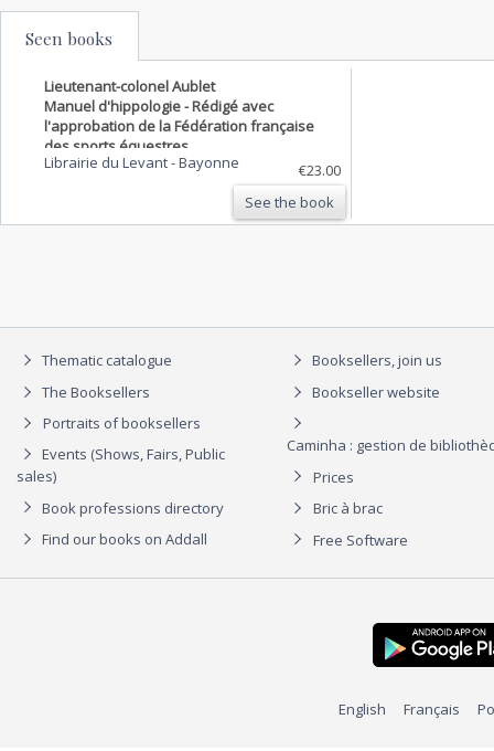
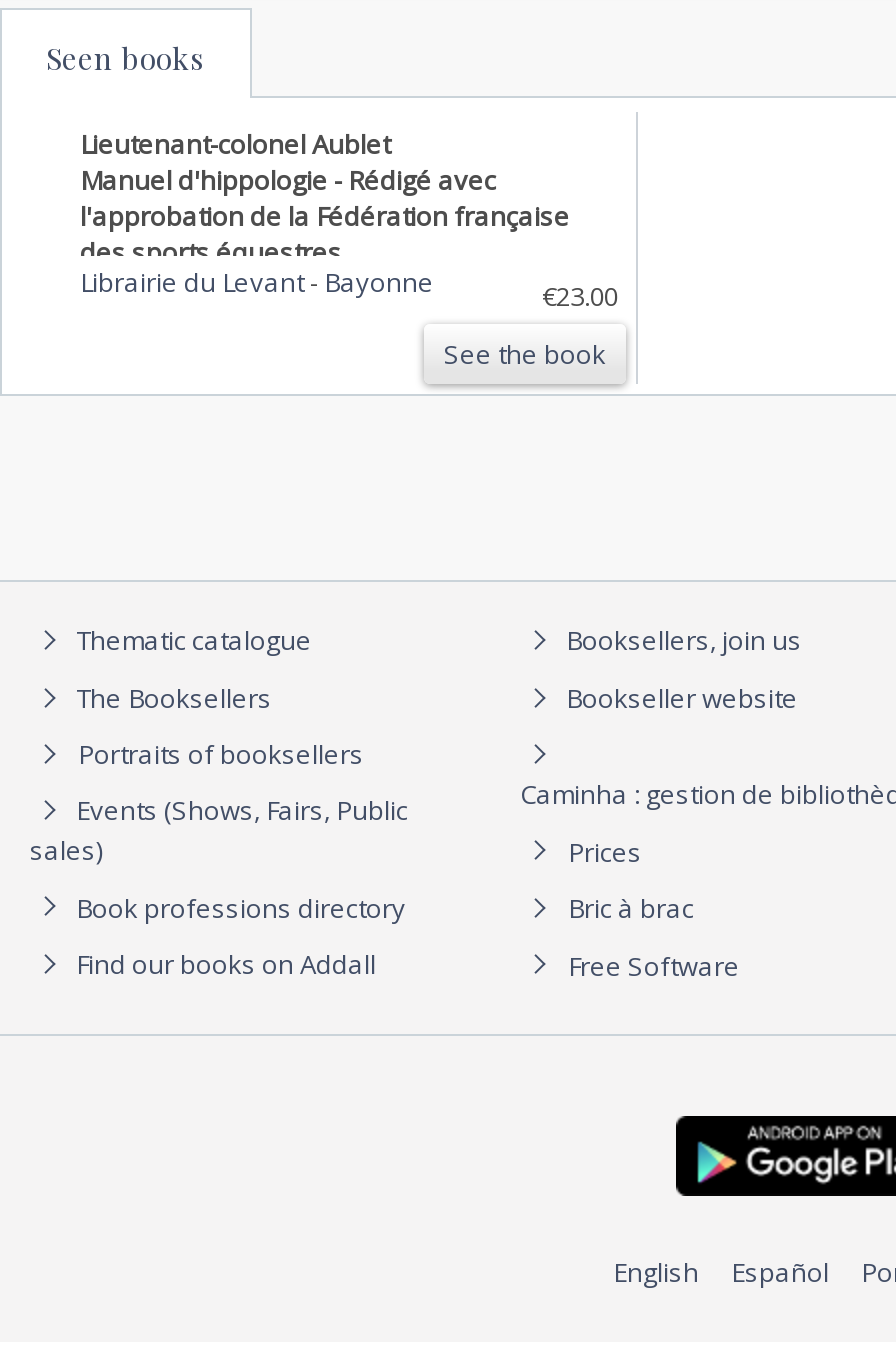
[403,699,459,719] Français -> [731,1253,829,1289] Español

